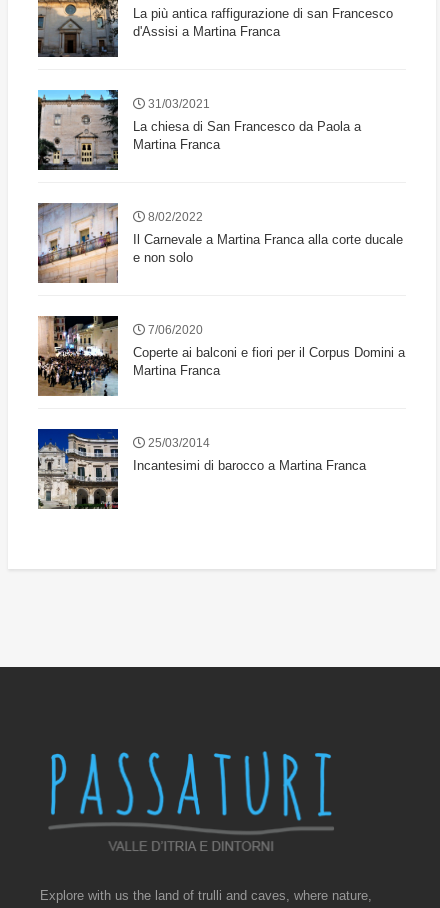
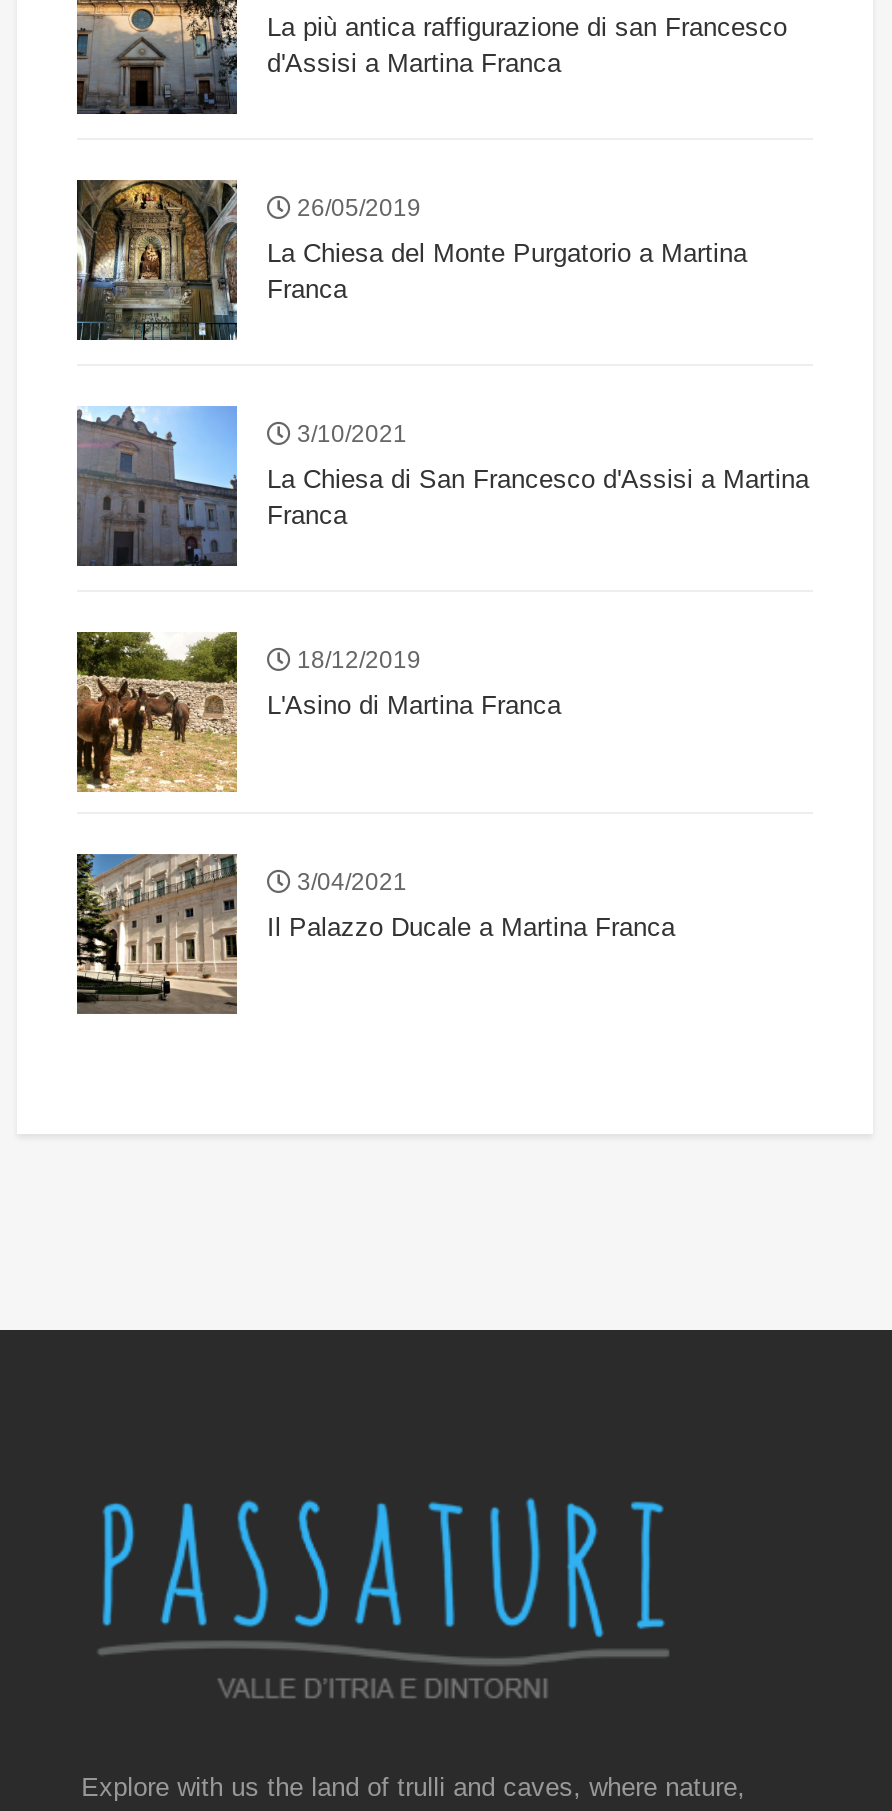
[37,89,361,170] [image] | La chiesa di San Francesco da Paola a | Martina Franca -> [75,178,747,342] [image] | La Chiesa del Monte Purgatorio a Martina | Franca
[145,97,210,111] 31/03/2021 -> [291,194,421,222] 26/05/2019
[38,202,403,284] [image] | Il Carnevale a Martina Franca alla corte ducale | e non solo -> [77,404,809,568] [image] | La Chiesa di San Francesco d'Assisi a Martina | Franca
[145,210,203,224] 8/02/2022 -> [291,420,407,448] 3/10/2021
[37,315,405,397] [image] | Coperte ai balconi e fiori per il Corpus Domini a | Martina Franca -> [75,630,561,794] [image] | L'Asino di Martina Franca
[145,323,203,337] 7/06/2020 -> [291,646,421,674] 18/12/2019
[37,428,366,509] [image] | Incantesimi di barocco a Martina Franca -> [75,852,675,1014] [image] | Il Palazzo Ducale a Martina Franca
[145,436,210,450] 25/03/2014 -> [291,868,407,896] 3/04/2021

